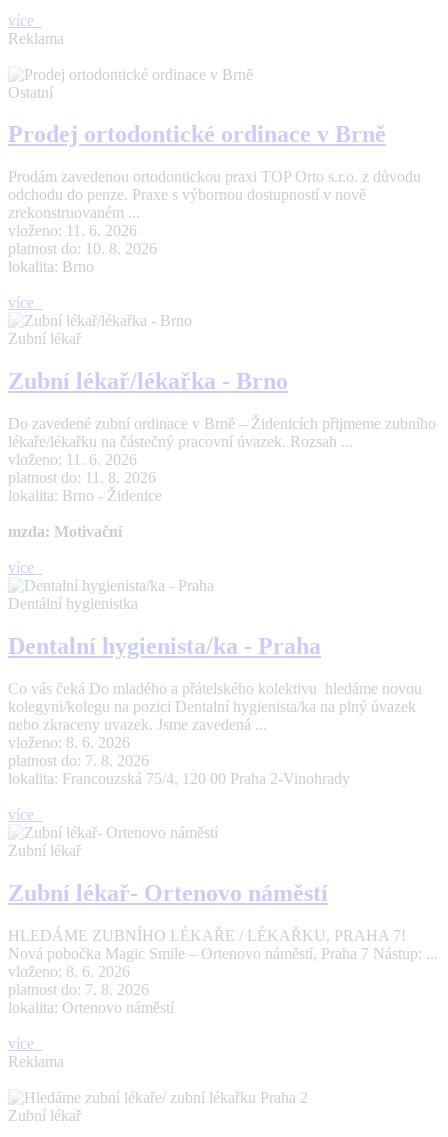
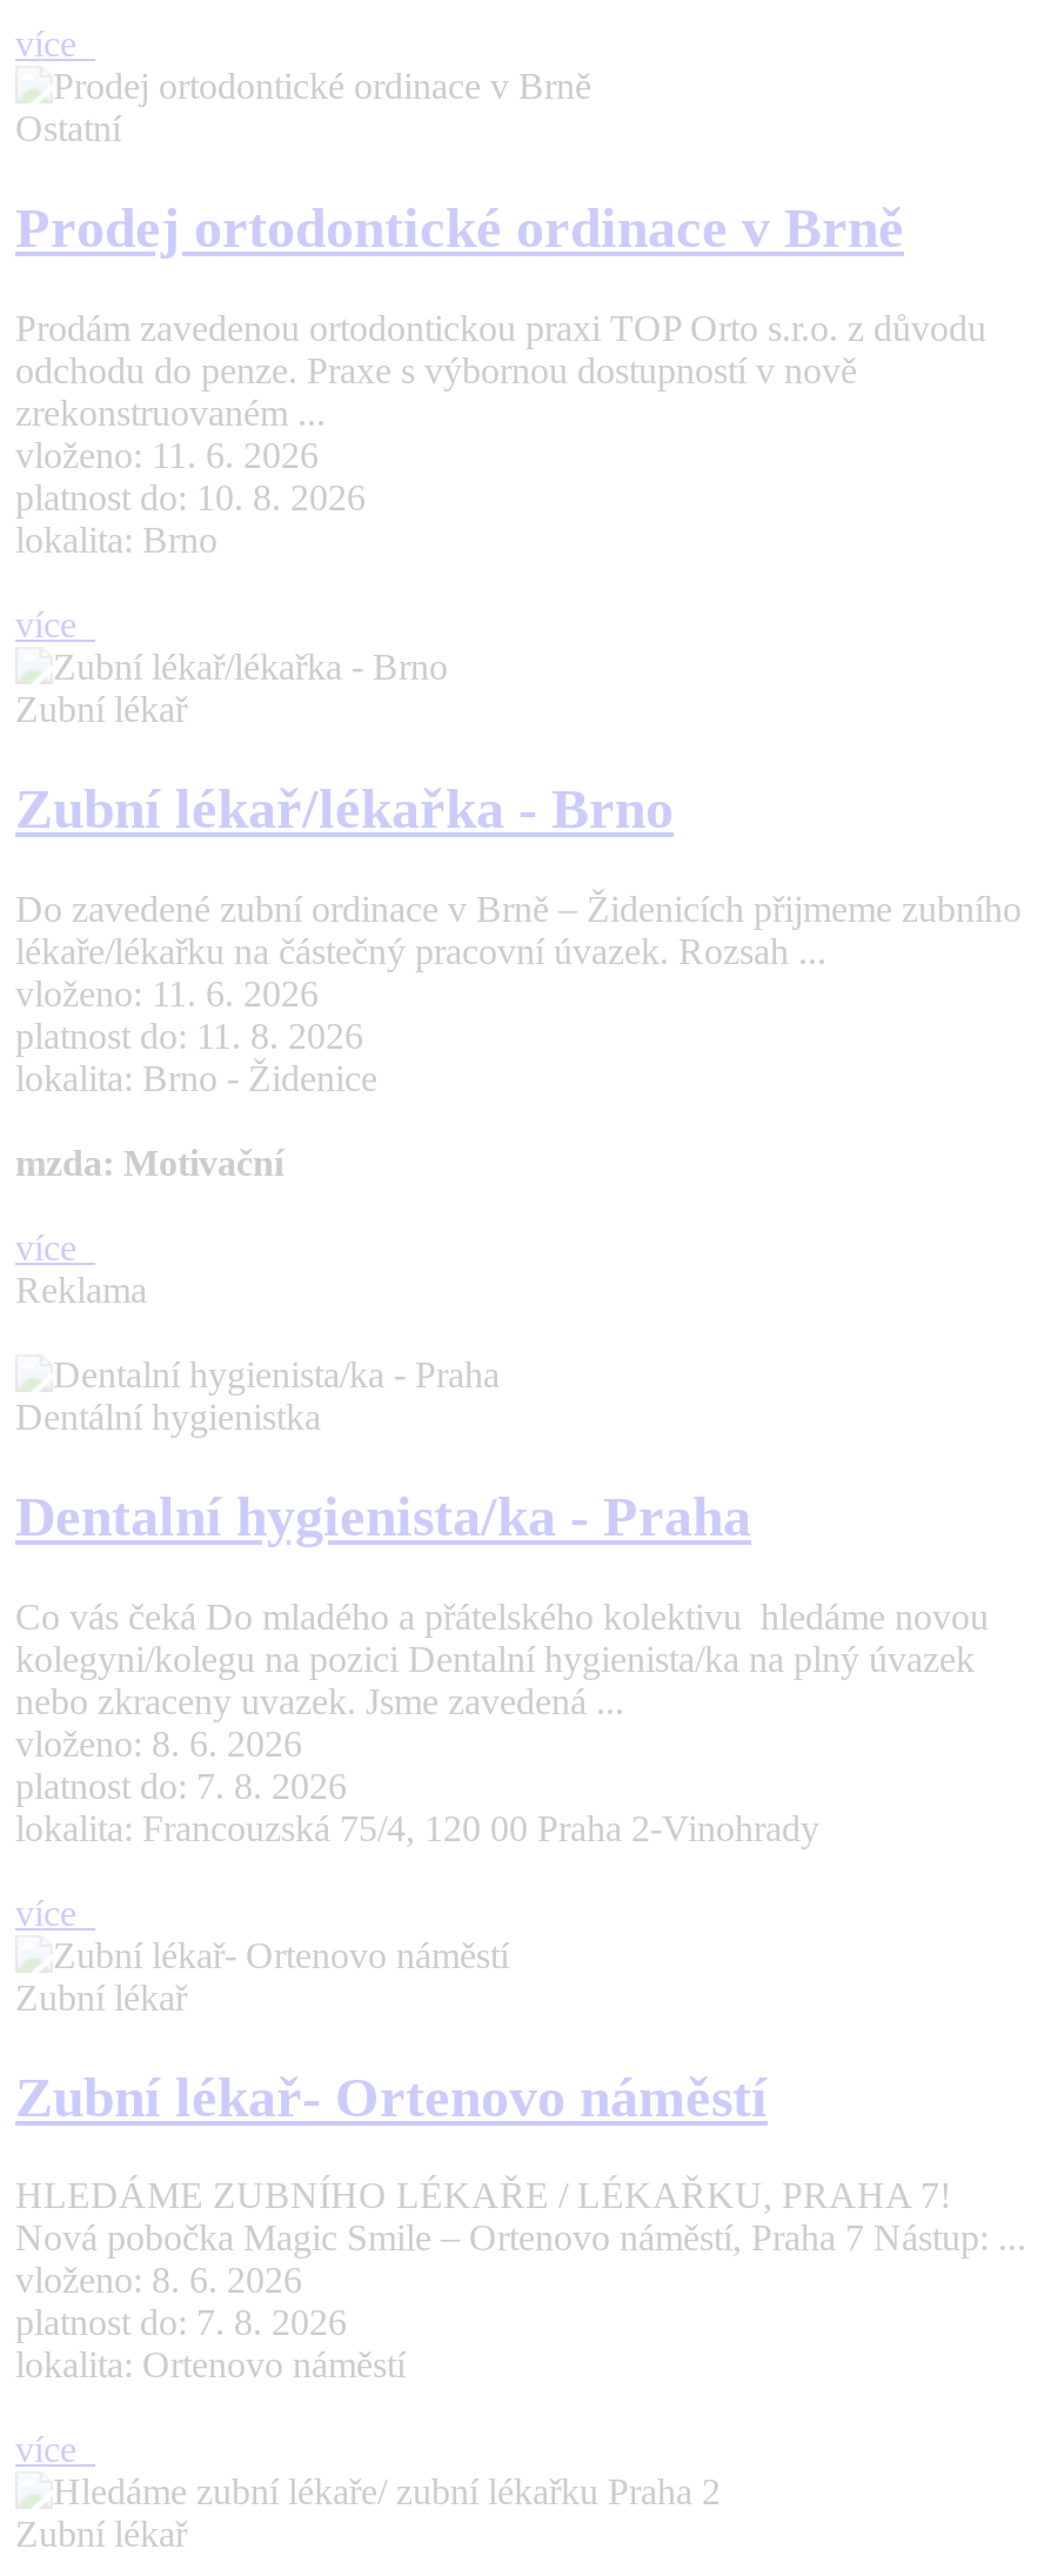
[8,30,64,47] Reklama -> none
none -> [15,1269,147,1309] Reklama
[8,1053,64,1070] Reklama -> none

